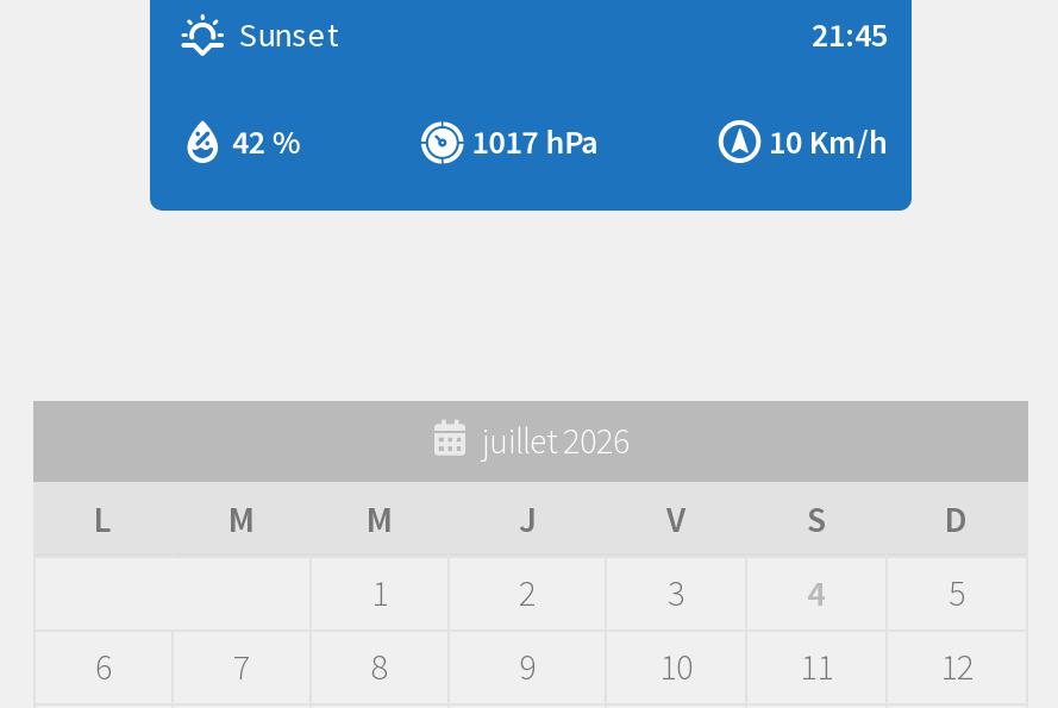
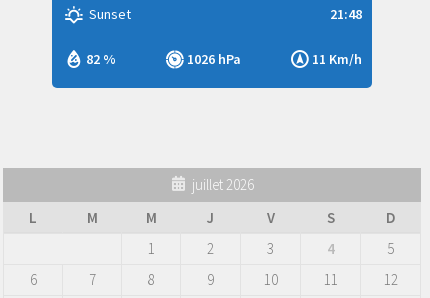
[812,12,888,54] 21:45 -> [330,5,362,23] 21:48
[232,119,303,162] 42 % -> [86,50,116,68] 82 %
[472,119,600,162] 1017 hPa -> [187,50,241,68] 1026 hPa
[769,119,888,162] 10 Km/h -> [312,50,362,68] 11 Km/h

